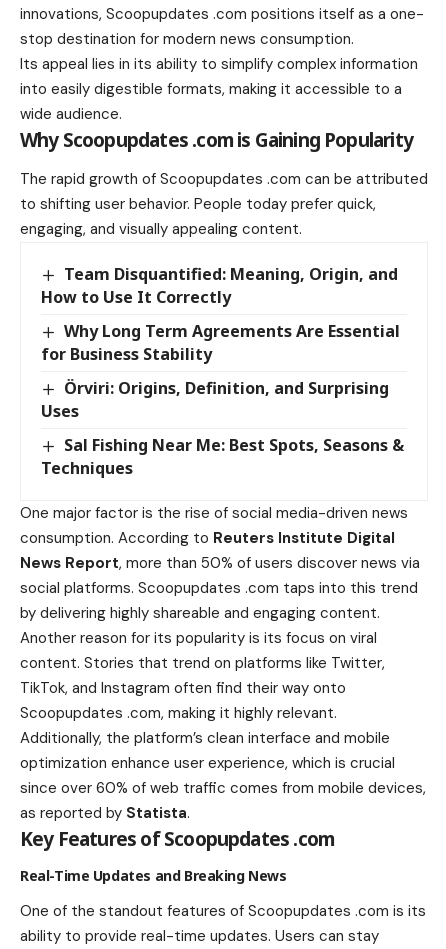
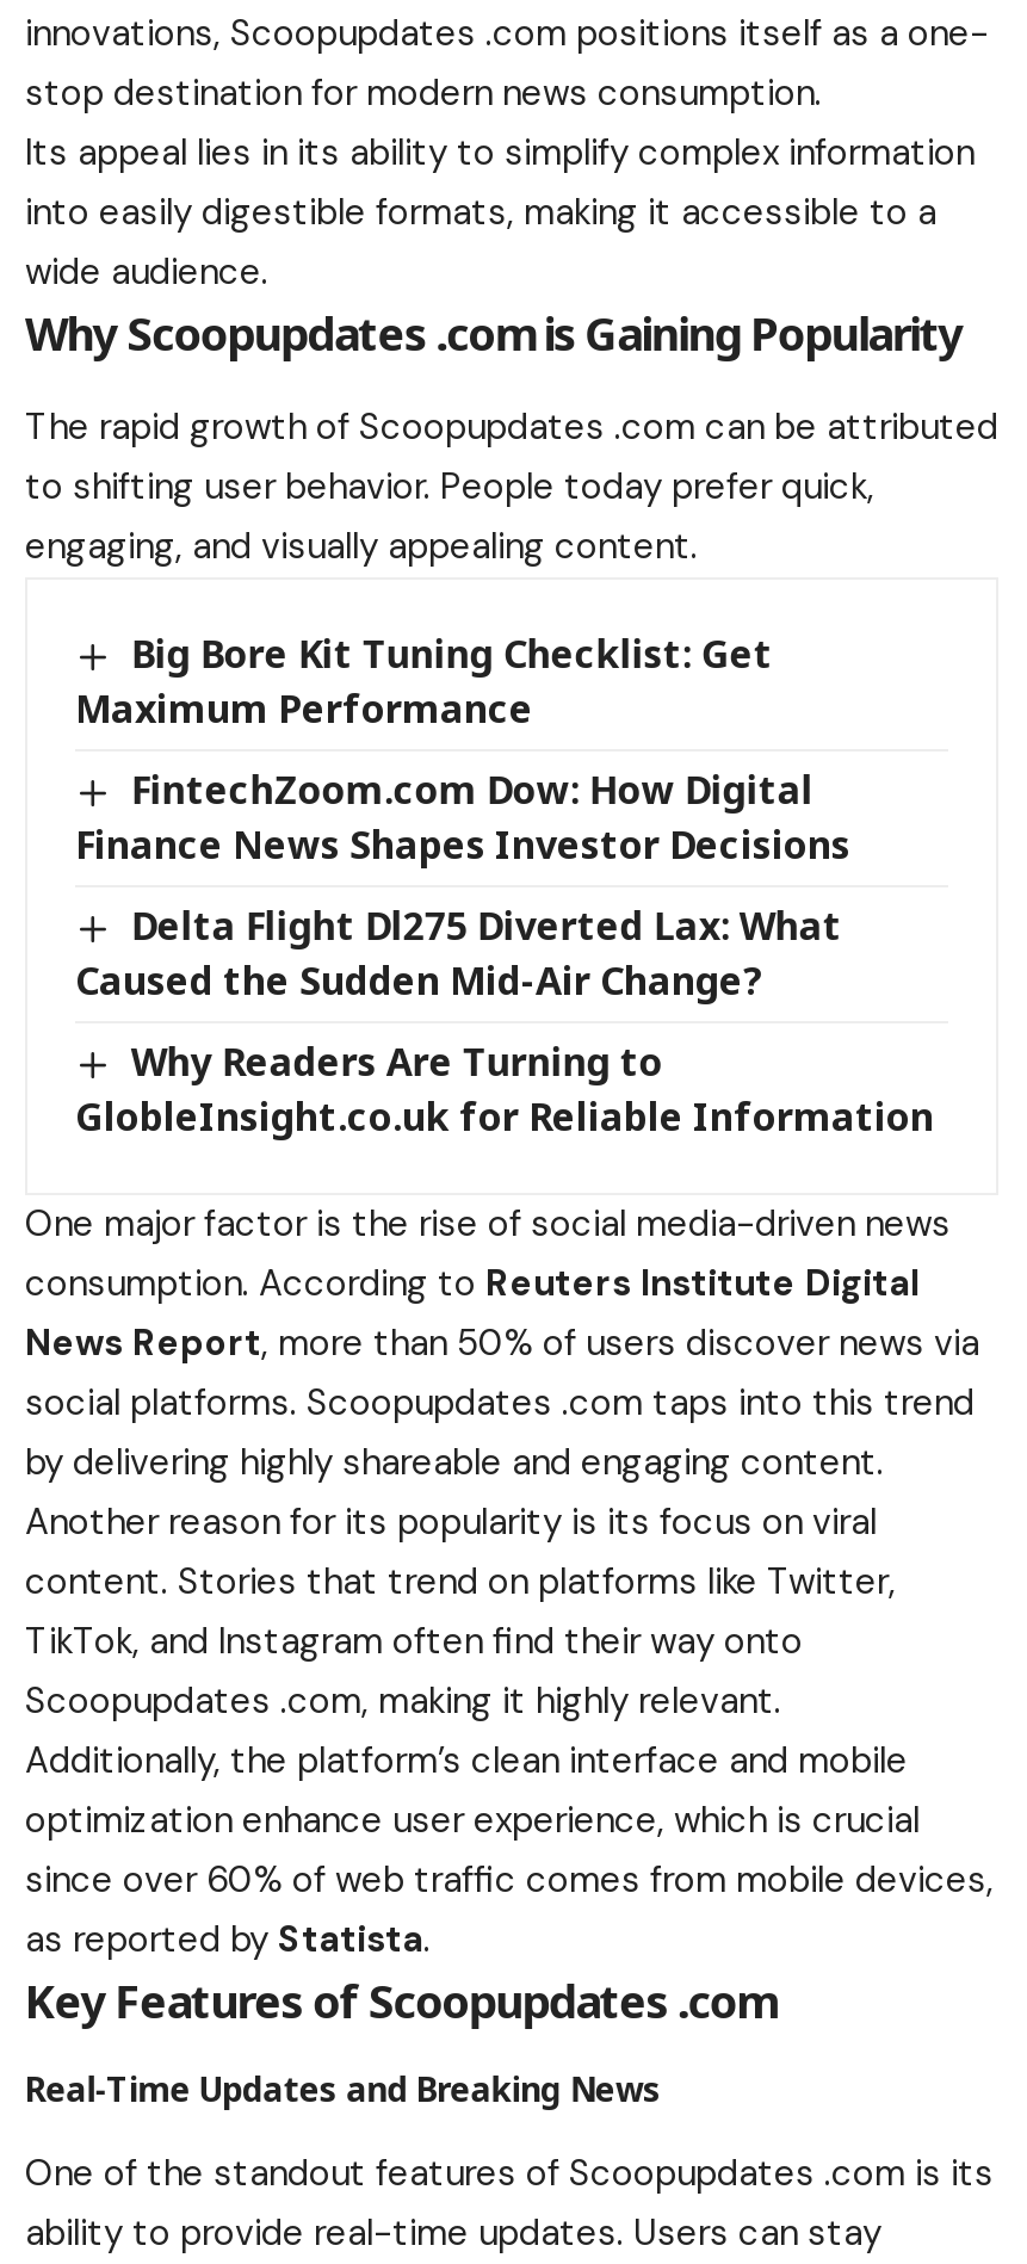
[41,263,398,308] Team Disquantified: Meaning, Origin, and | How to Use It Correctly -> [75,627,773,735] Big Bore Kit Tuning Checklist: Get | Maximum Performance
[41,320,400,365] Why Long Term Agreements Are Essential | for Business Stability -> [75,764,850,871] FintechZoom.com Dow: How Digital | Finance News Shapes Investor Decisions
[41,377,389,422] Örviri: Origins, Definition, and Surprising | Uses -> [75,900,842,1008] Delta Flight Dl275 Diverted Lax: What | Caused the Sudden Mid-Air Change?
[41,434,404,479] Sal Fishing Near Me: Best Spots, Seasons & | Techniques -> [75,1036,934,1144] Why Readers Are Turning to | GlobleInsight.co.uk for Reliable Information

